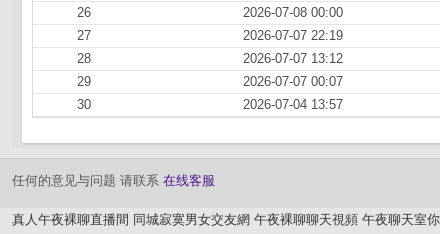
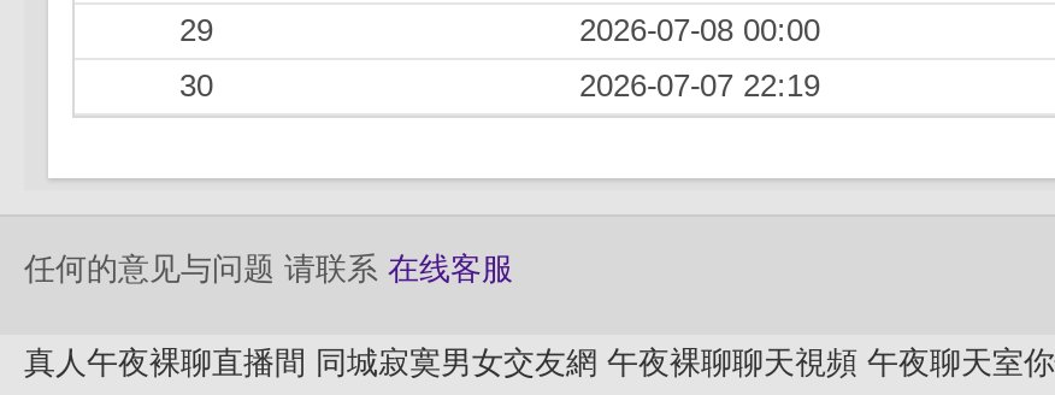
[76,5,90,20] 26 -> [179,12,213,48] 29
[76,28,90,43] 27 -> [179,67,213,104] 30
[76,51,342,112] 28 | 2026-07-07 13:12 | 29 | 2026-07-07 00:07 | 30 | 2026-07-04 13:57 -> none

